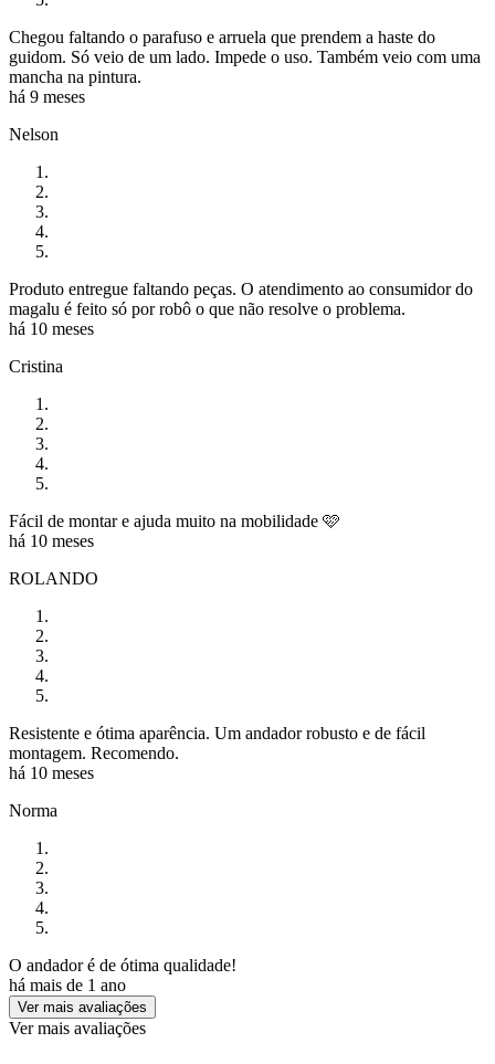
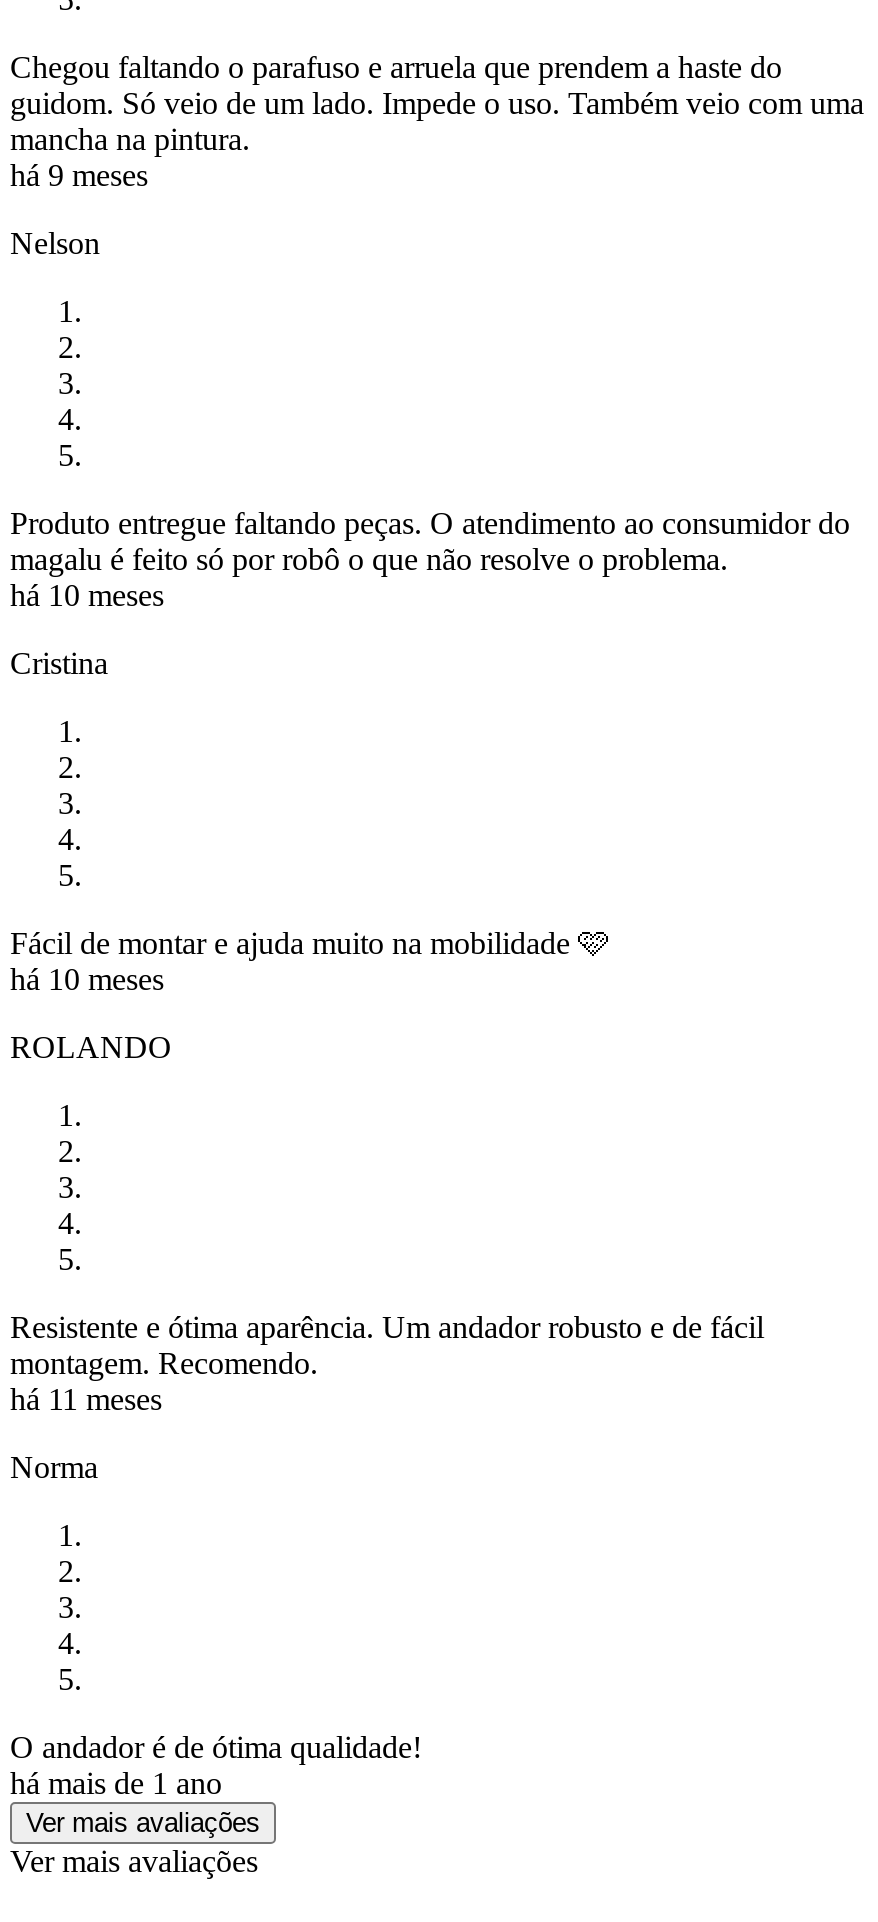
[9,764,94,782] há 10 meses -> [10,1382,162,1416] há 11 meses

